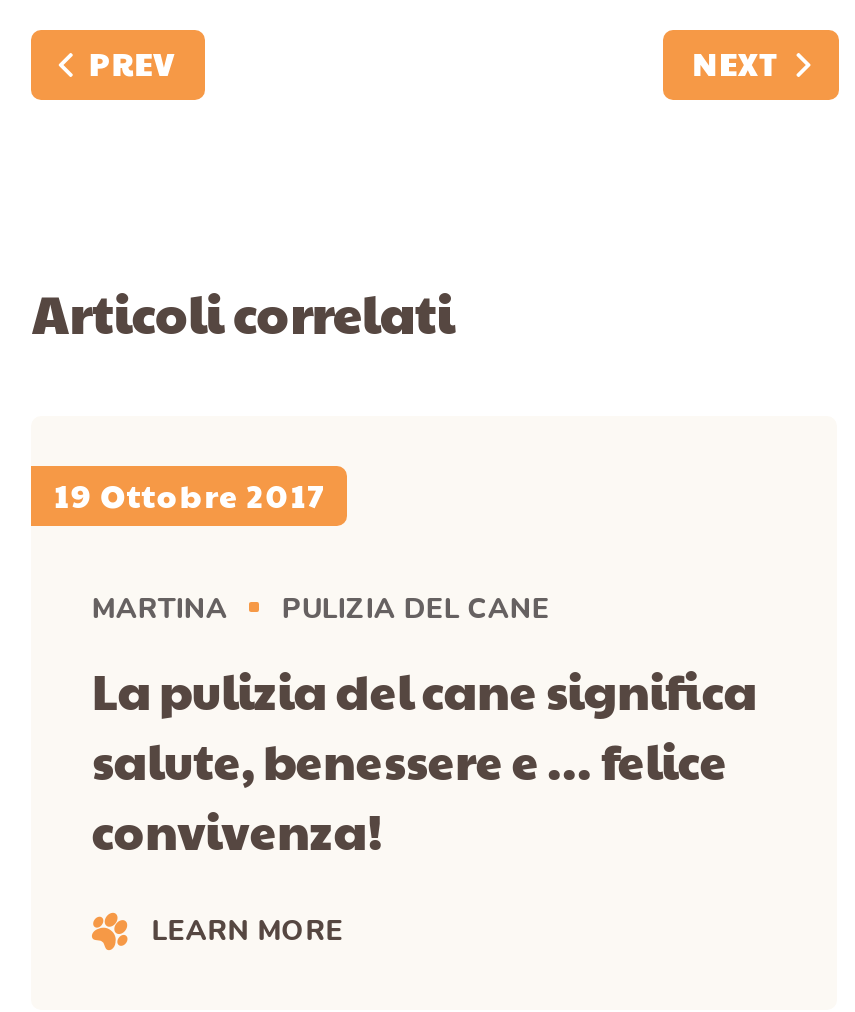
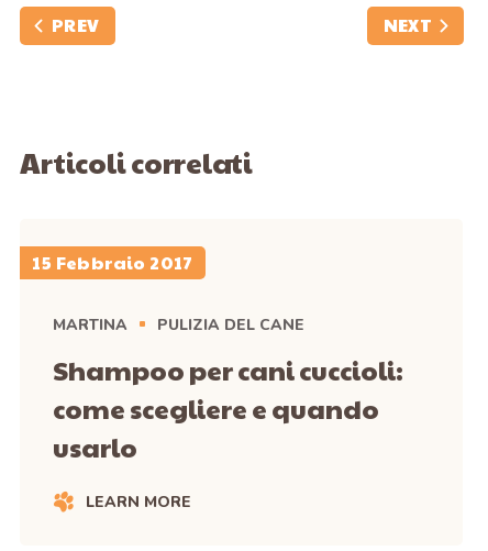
[54,472,326,518] 19 Ottobre 2017 -> [32,250,193,275] 15 Febbraio 2017
[92,656,758,864] La pulizia del cane significa | salute, benessere e … felice | convivenza! -> [53,351,404,465] Shampoo per cani cuccioli: | come scegliere e quando | usarlo

